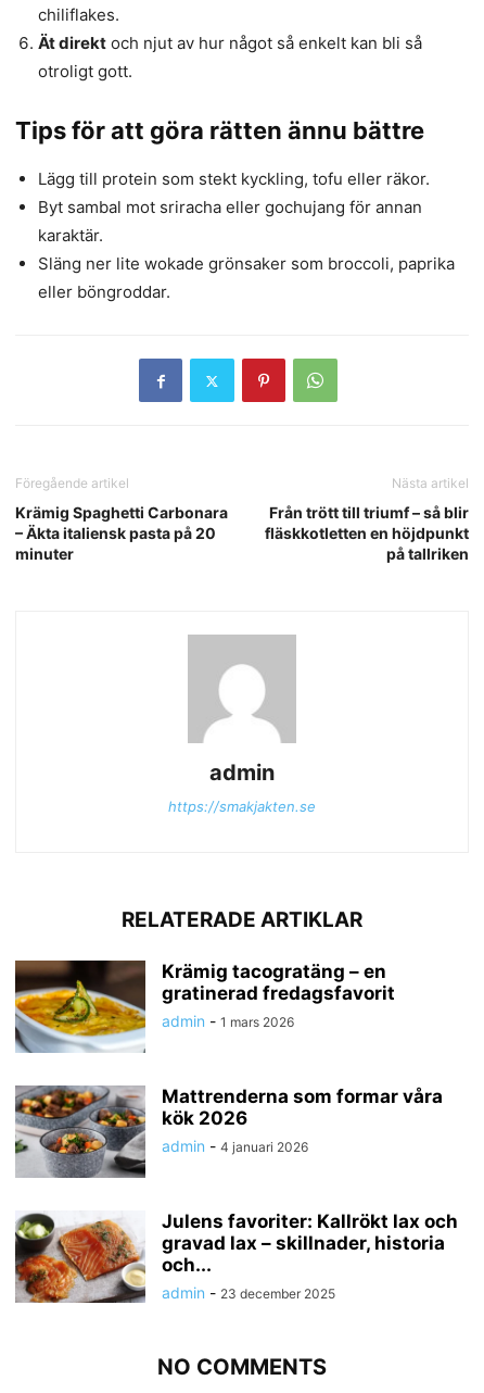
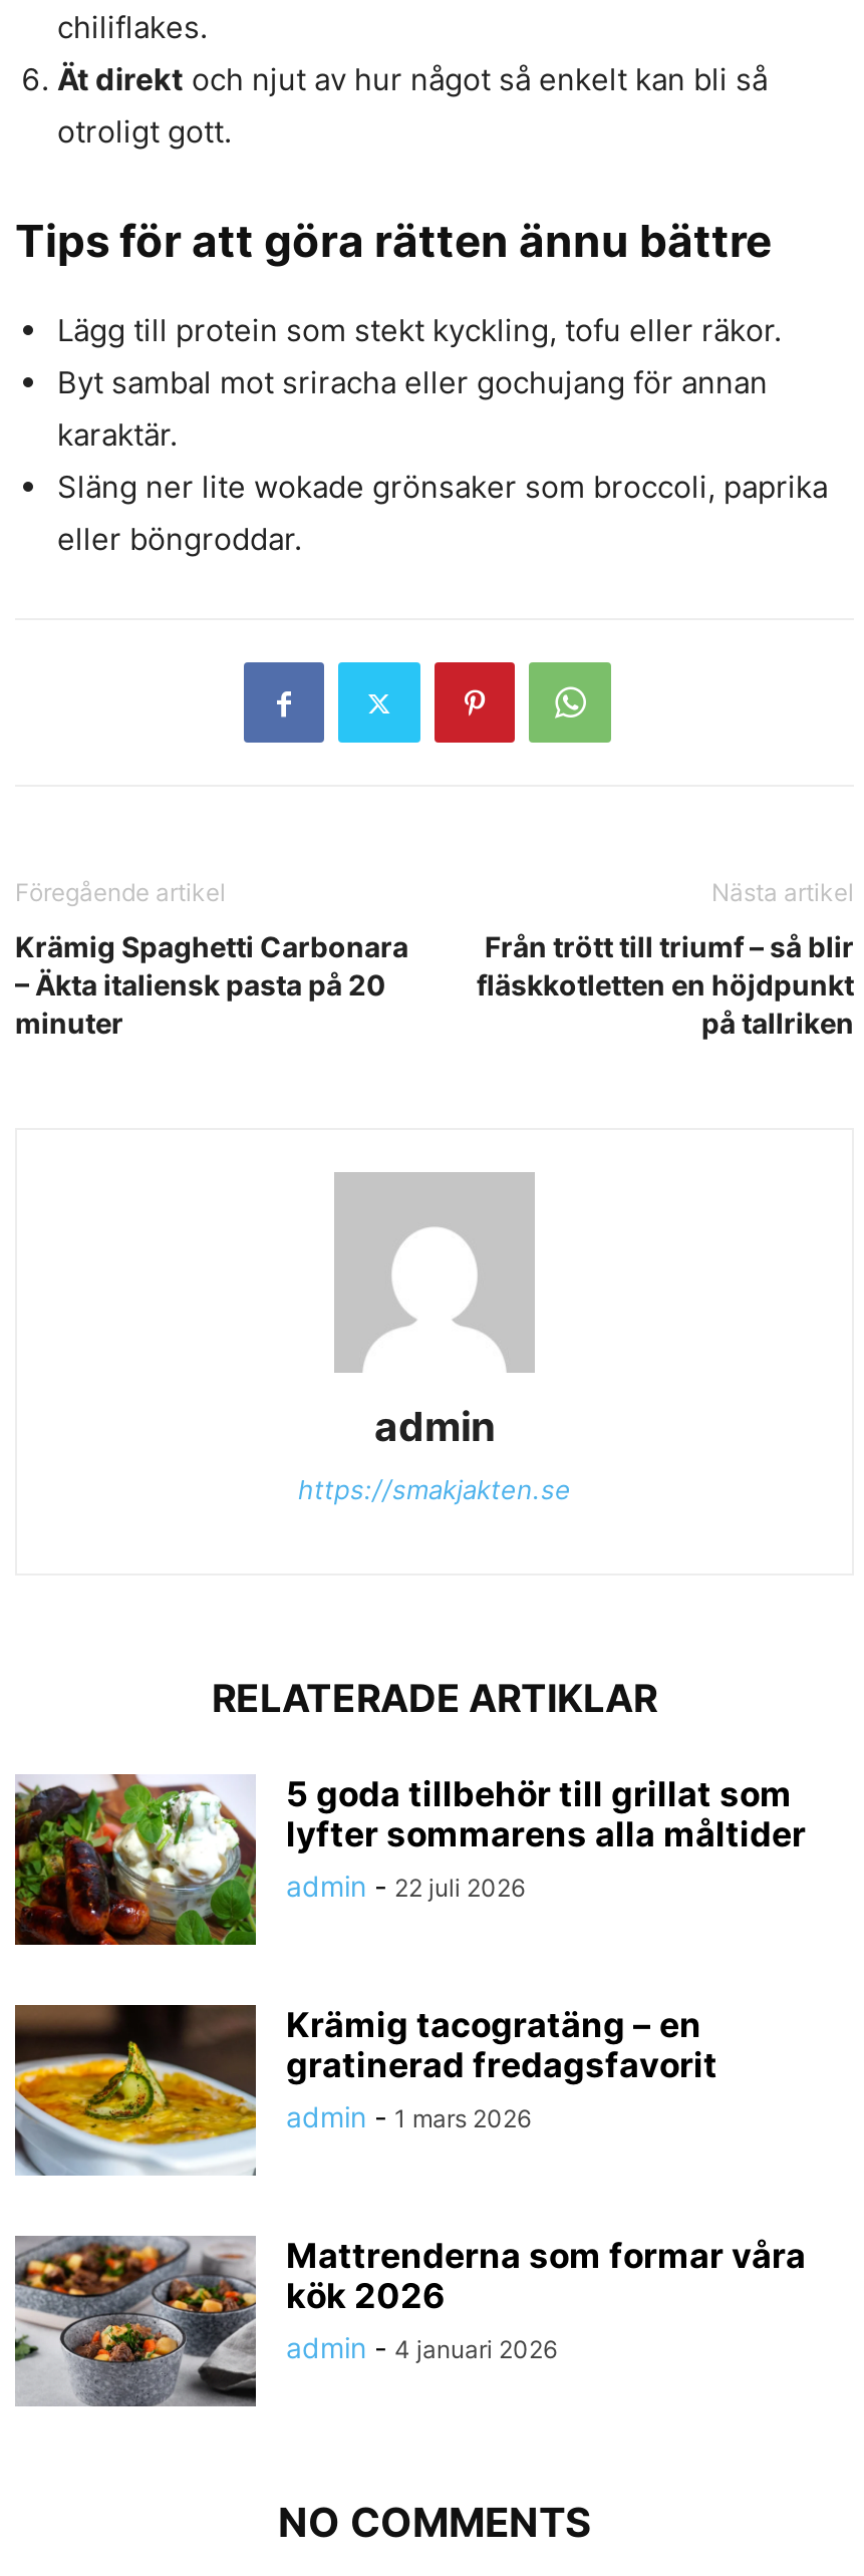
none -> [13,1772,806,1947] [image] | 5 goda tillbehör till grillat som | lyfter sommarens alla måltider | admin - 22 juli 2026
moved [13,959,443,1155] -> [11,2003,806,2365]: [image] | Krämig tacogratäng – en | gratinerad fredagsfavorit | admin - 1 mars 2026 | Mattrenderna som formar våra | kök 2026 | admin - 4 januari 2026
[14,1211,458,1304] [image] | Julens favoriter: Kallrökt lax och | gravad lax – skillnader, historia | och... | admin - 23 december 2025 -> none

